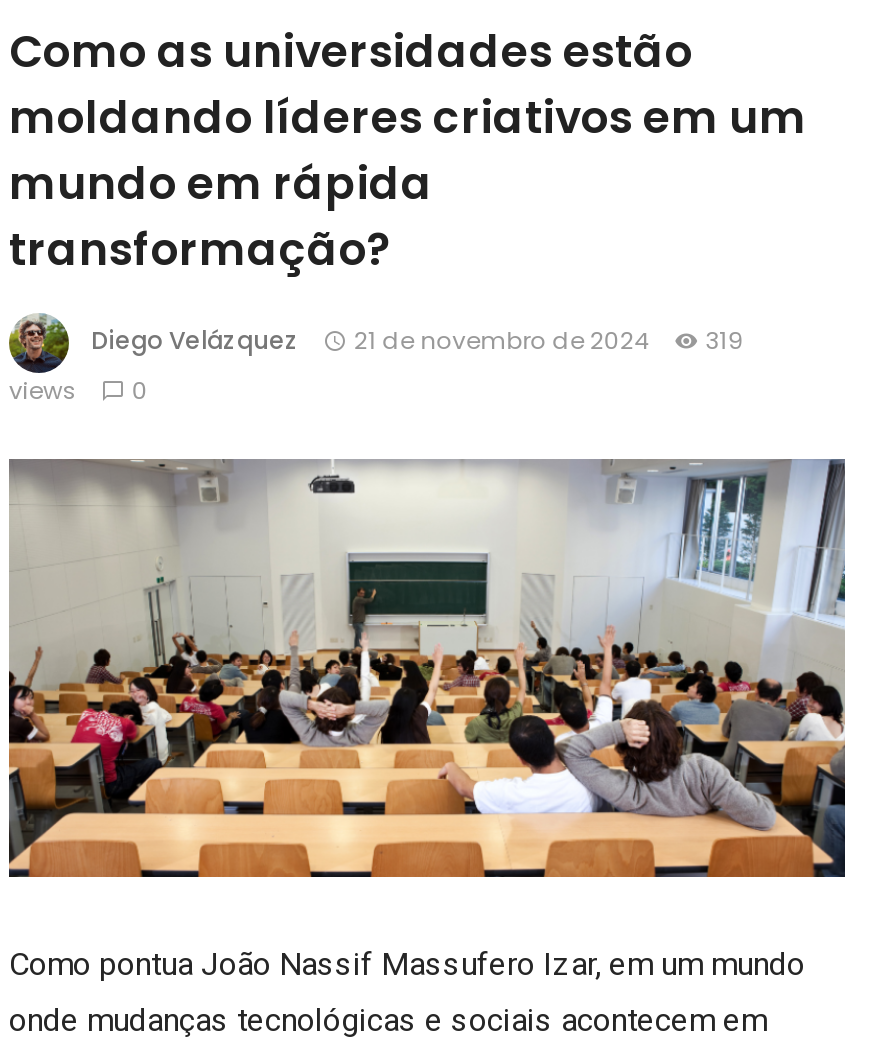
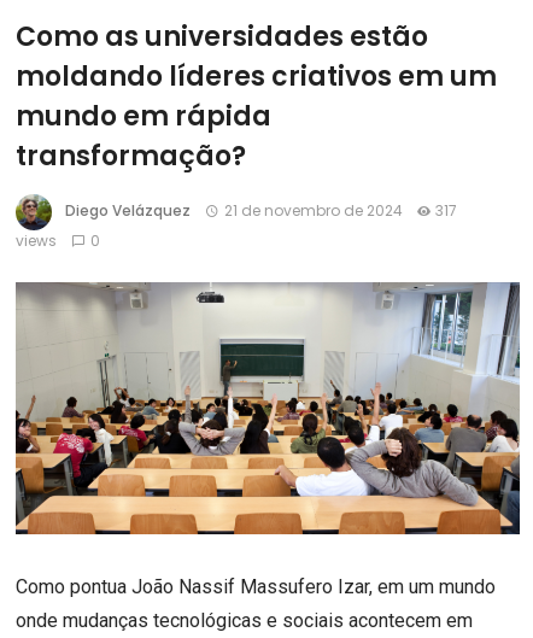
[91,324,743,358] Diego Velázquez 21 de novembro de 2024 319 -> [65,201,457,221] Diego Velázquez 21 de novembro de 2024 317

